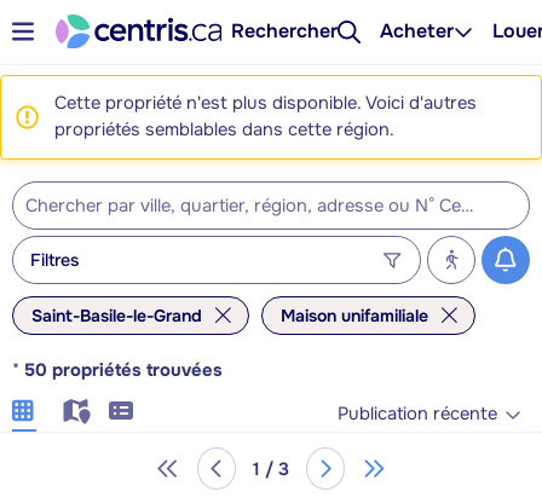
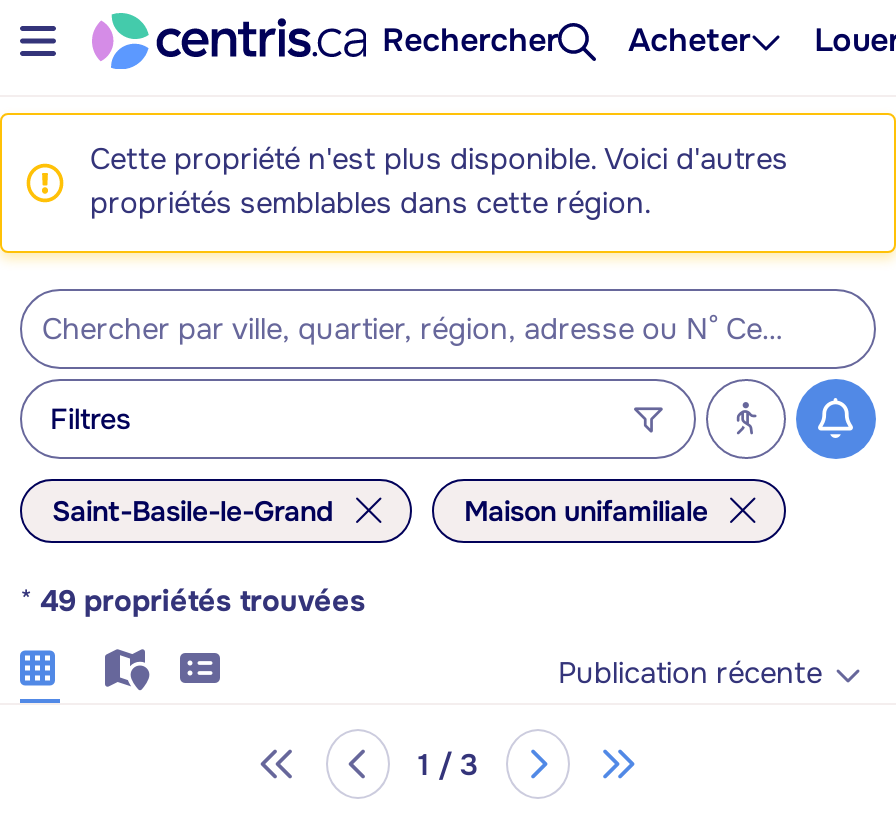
[12,359,223,382] * 50 propriétés trouvées -> [20,583,366,621] * 49 propriétés trouvées

